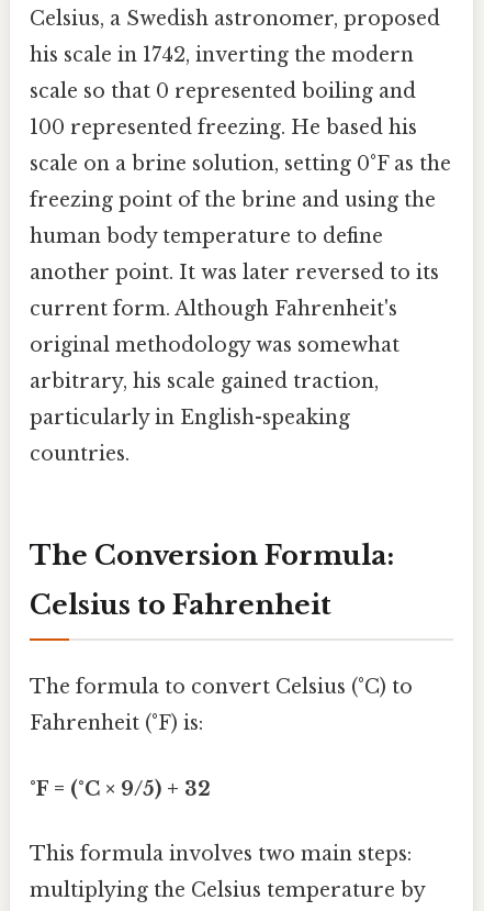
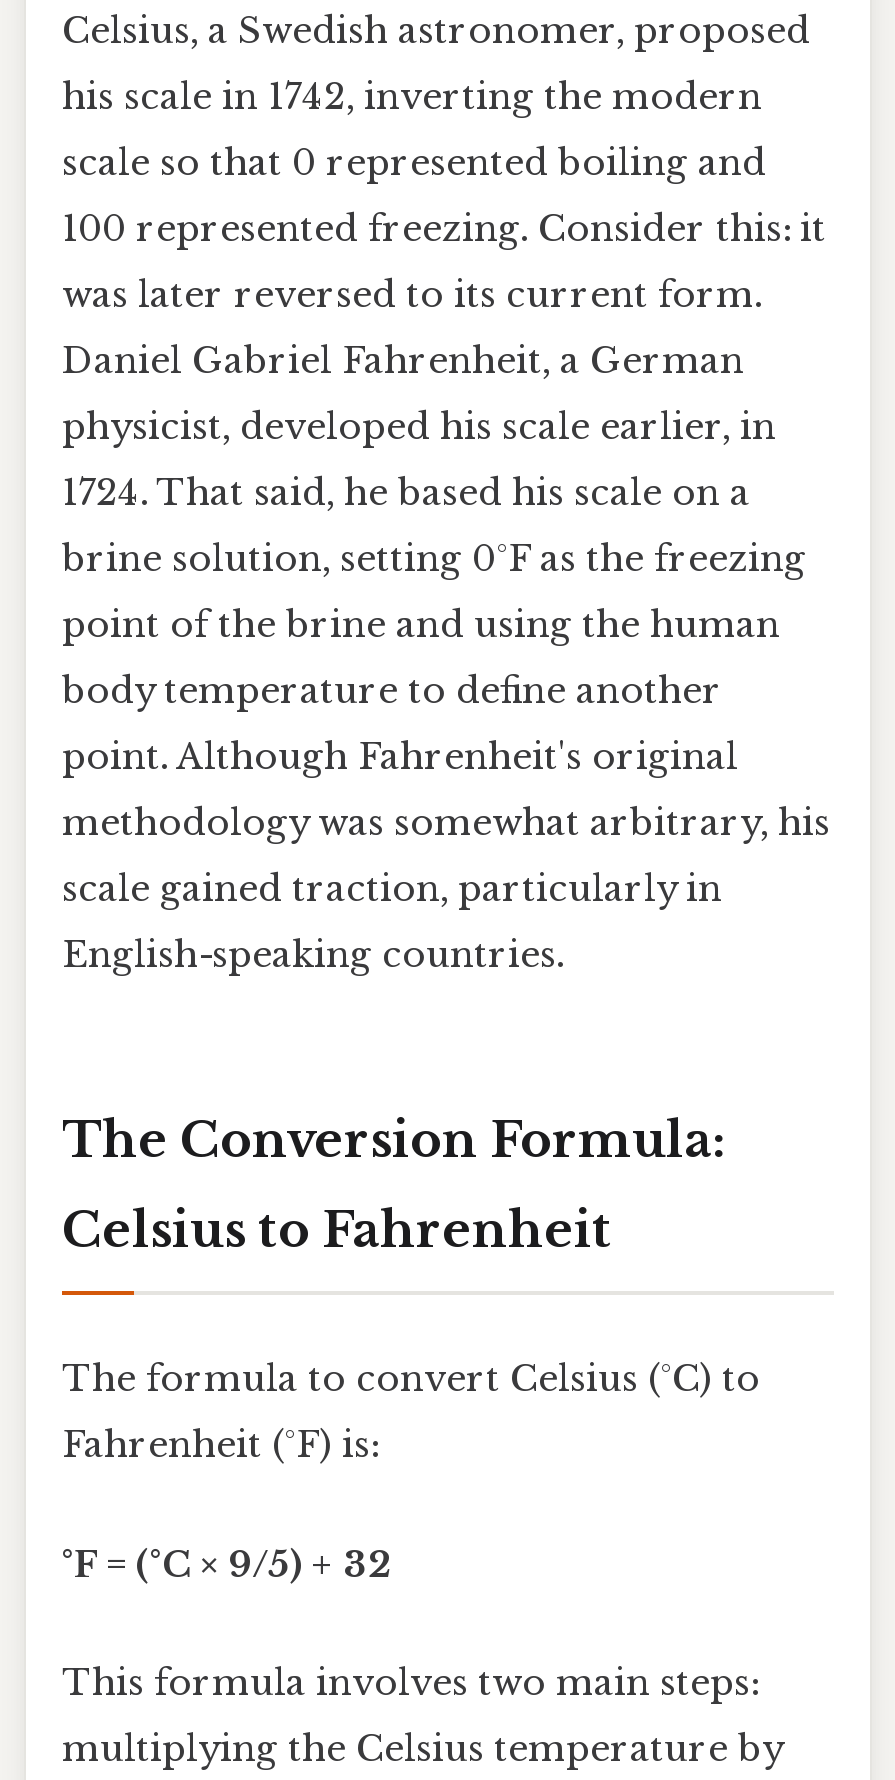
[30,116,451,466] 100 represented freezing. He based his | scale on a brine solution, setting 0°F as the | freezing point of the brine and using the | human body temperature to define | another point. It was later reversed to its | current form. Although Fahrenheit's | original methodology was somewhat | arbitrary, his scale gained traction, | particularly in English-speaking | countries. -> [62,208,830,978] 100 represented freezing. Consider this: it | was later reversed to its current form. | Daniel Gabriel Fahrenheit, a German | physicist, developed his scale earlier, in | 1724. That said, he based his scale on a | brine solution, setting 0°F as the freezing | point of the brine and using the human | body temperature to define another | point. Although Fahrenheit's original | methodology was somewhat arbitrary, his | scale gained traction, particularly in | English-speaking countries.

